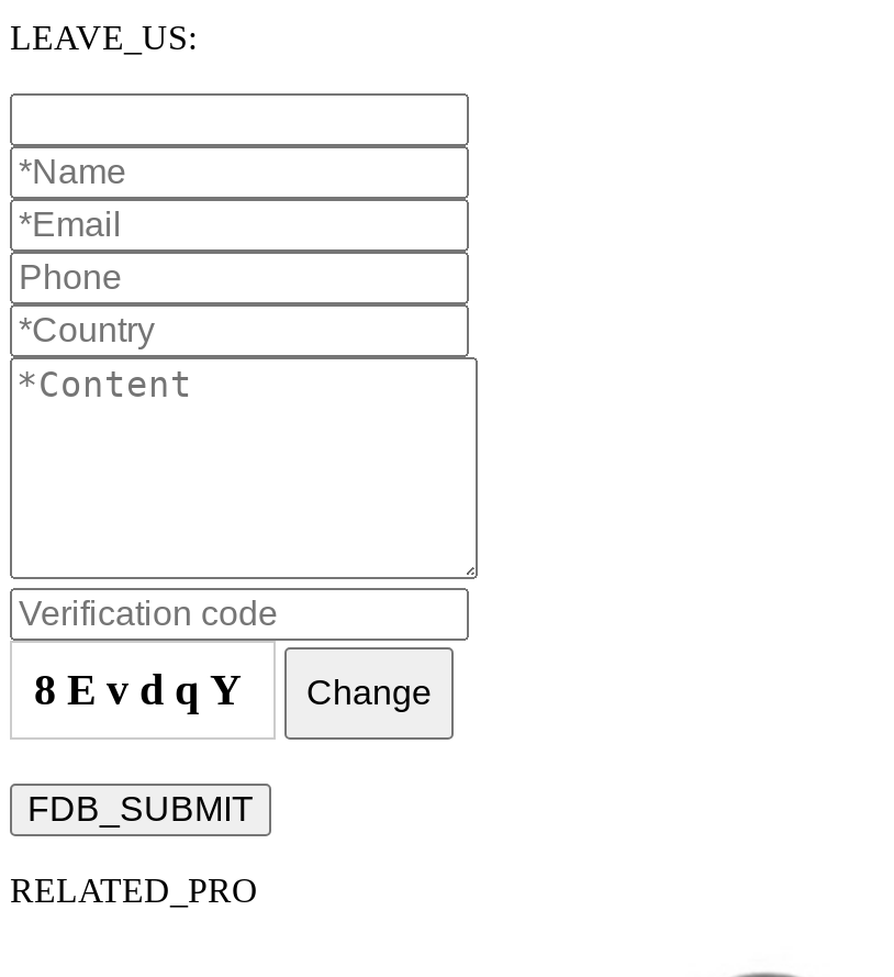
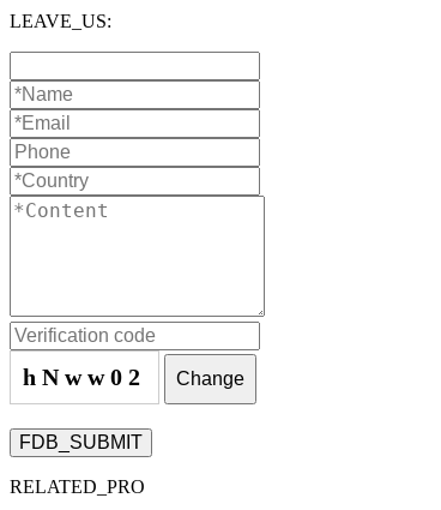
[34,664,432,713] 8EvdqY Change -> [23,363,244,390] hNww02 Change

